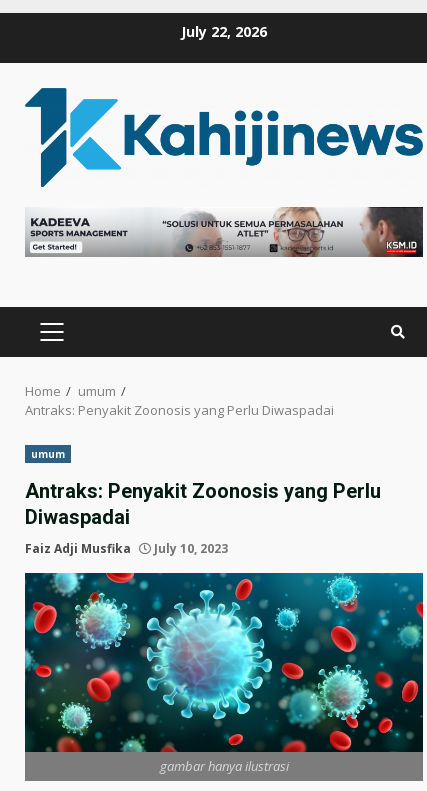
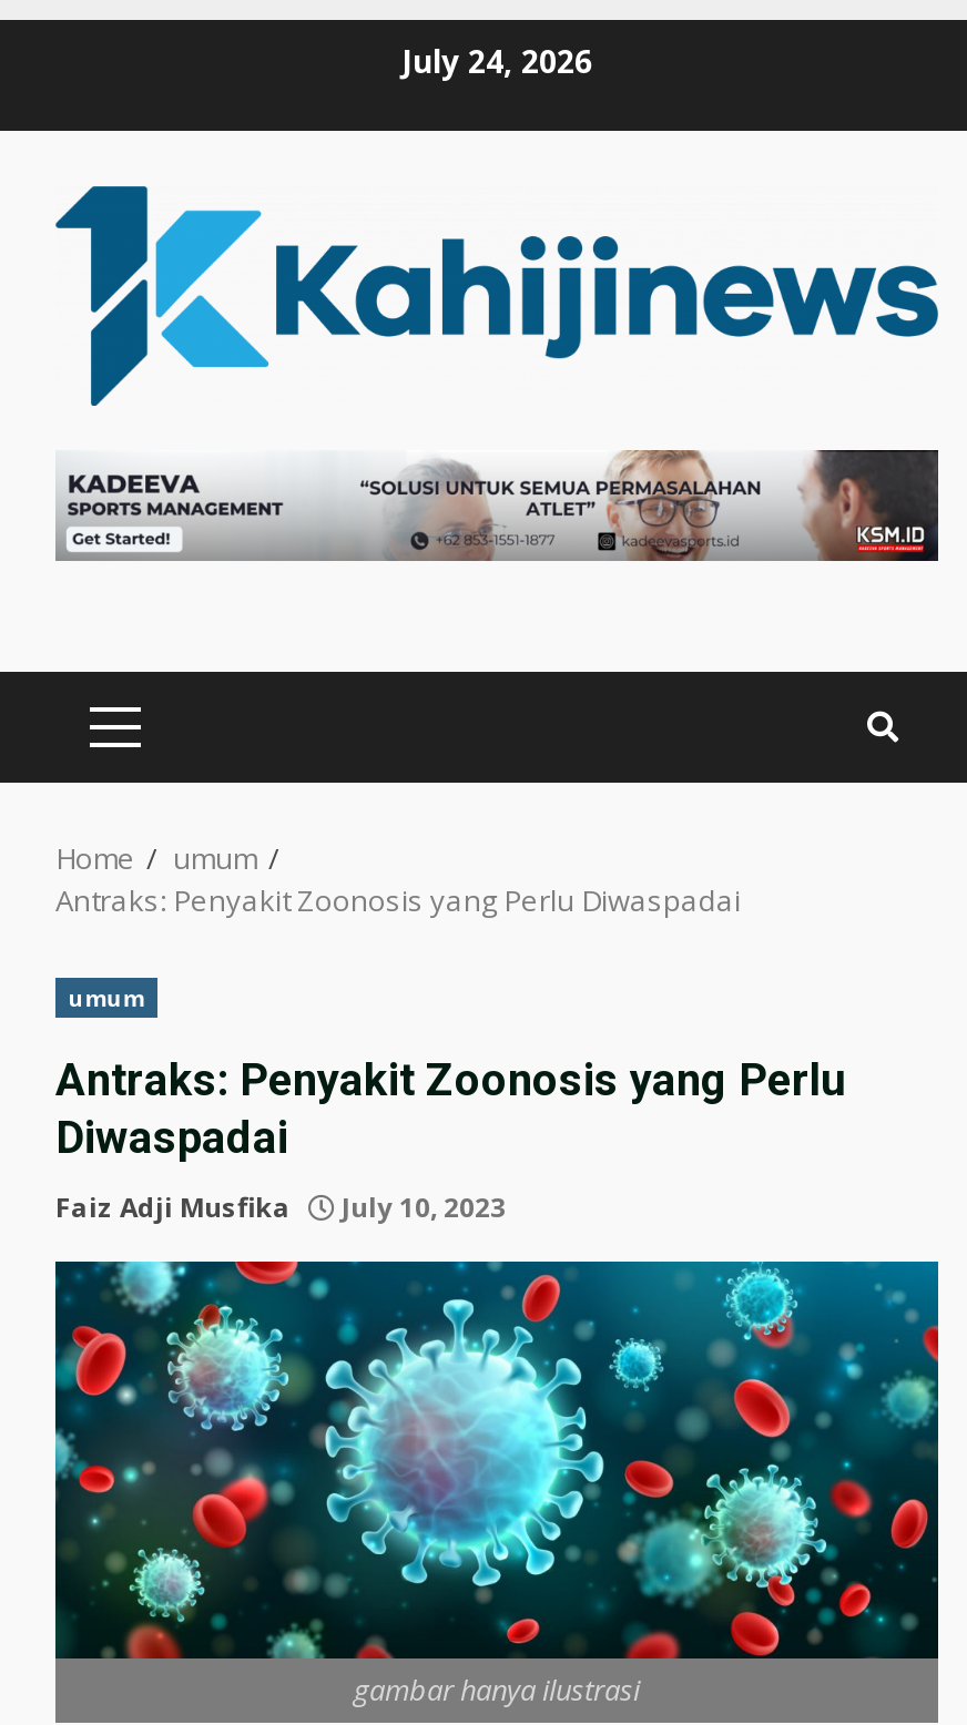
[181,21,267,40] July 22, 2026 -> [401,39,592,81] July 24, 2026

